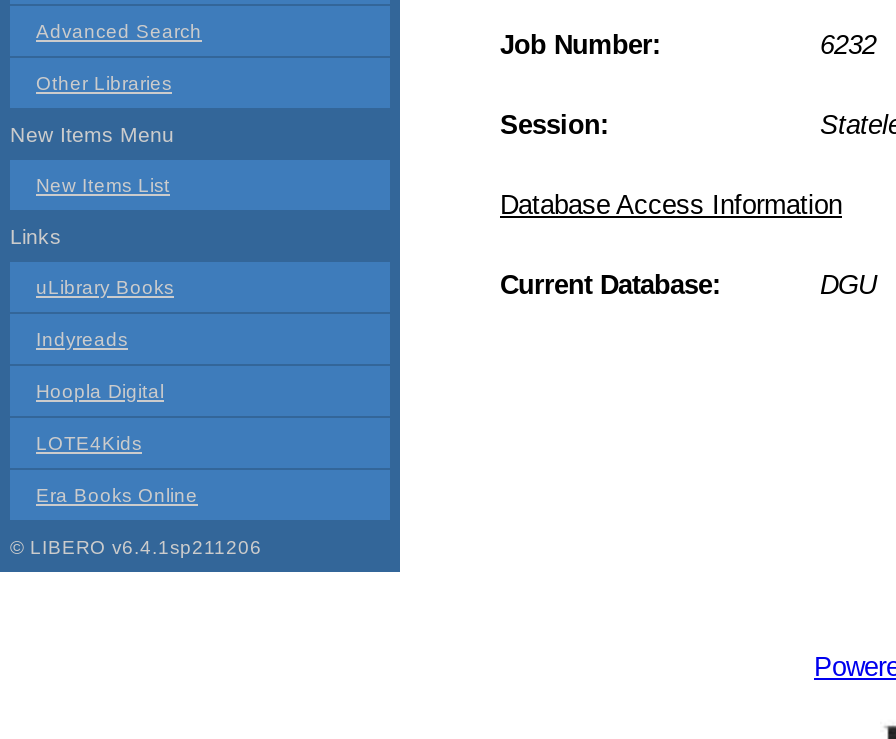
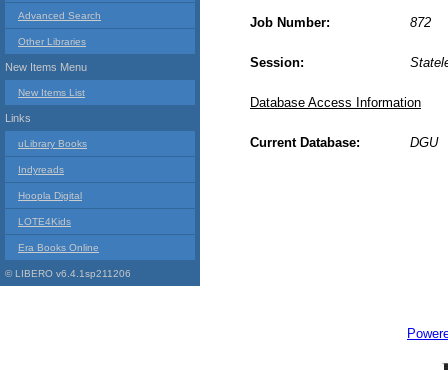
[820,30,876,60] 6232 -> [410,15,431,30] 872

